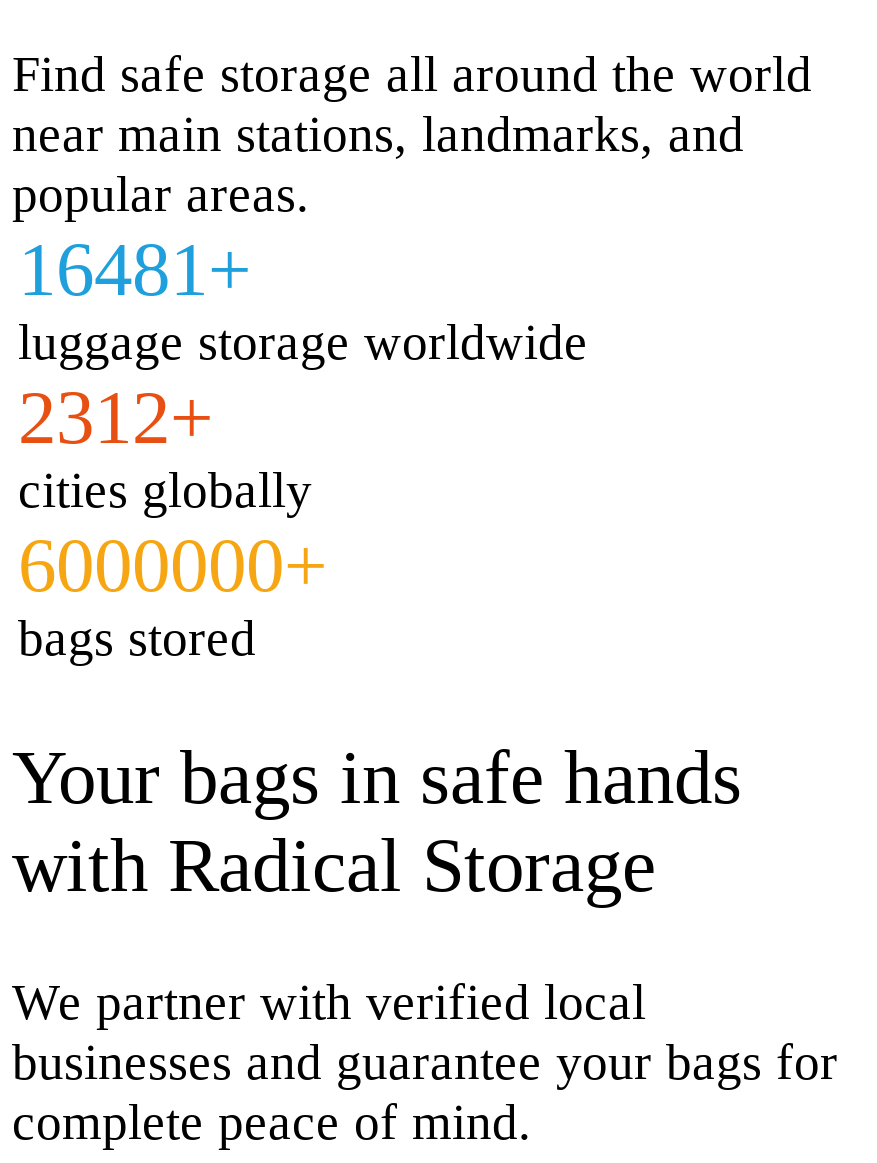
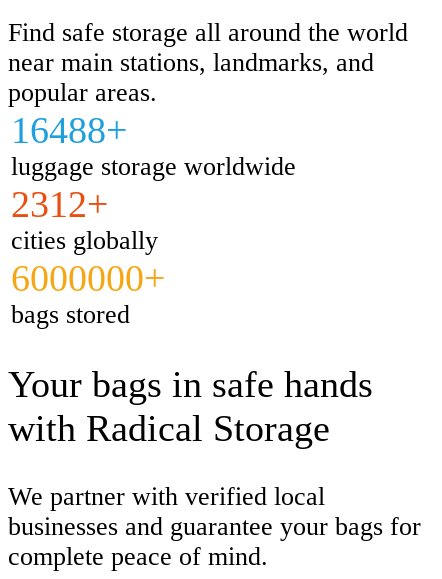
[18,227,250,311] 16481+ -> [11,109,127,151] 16488+

